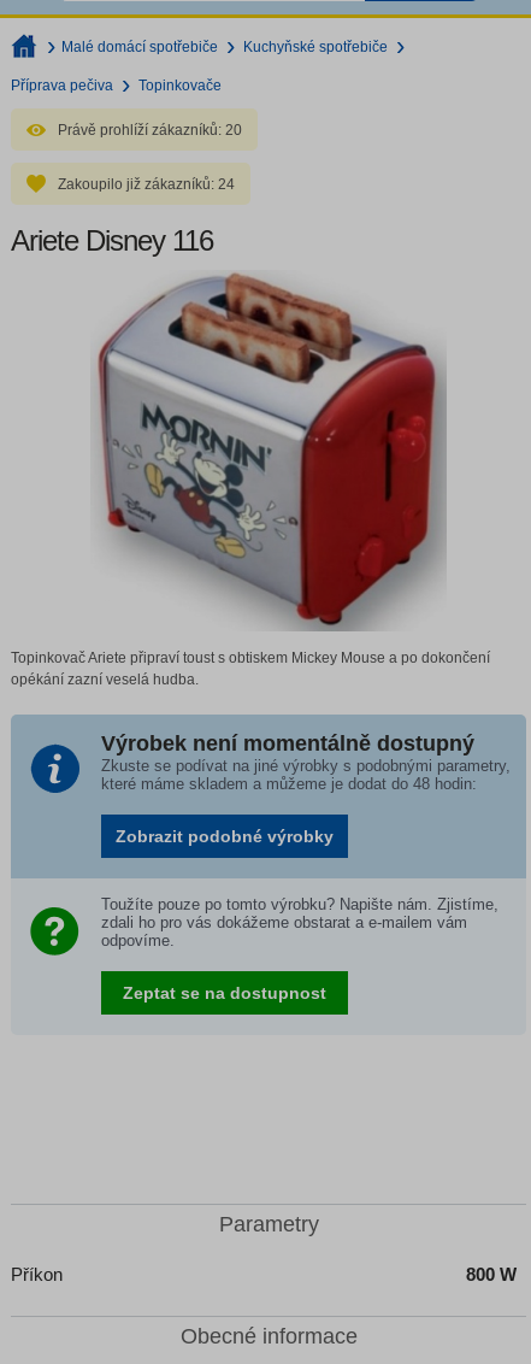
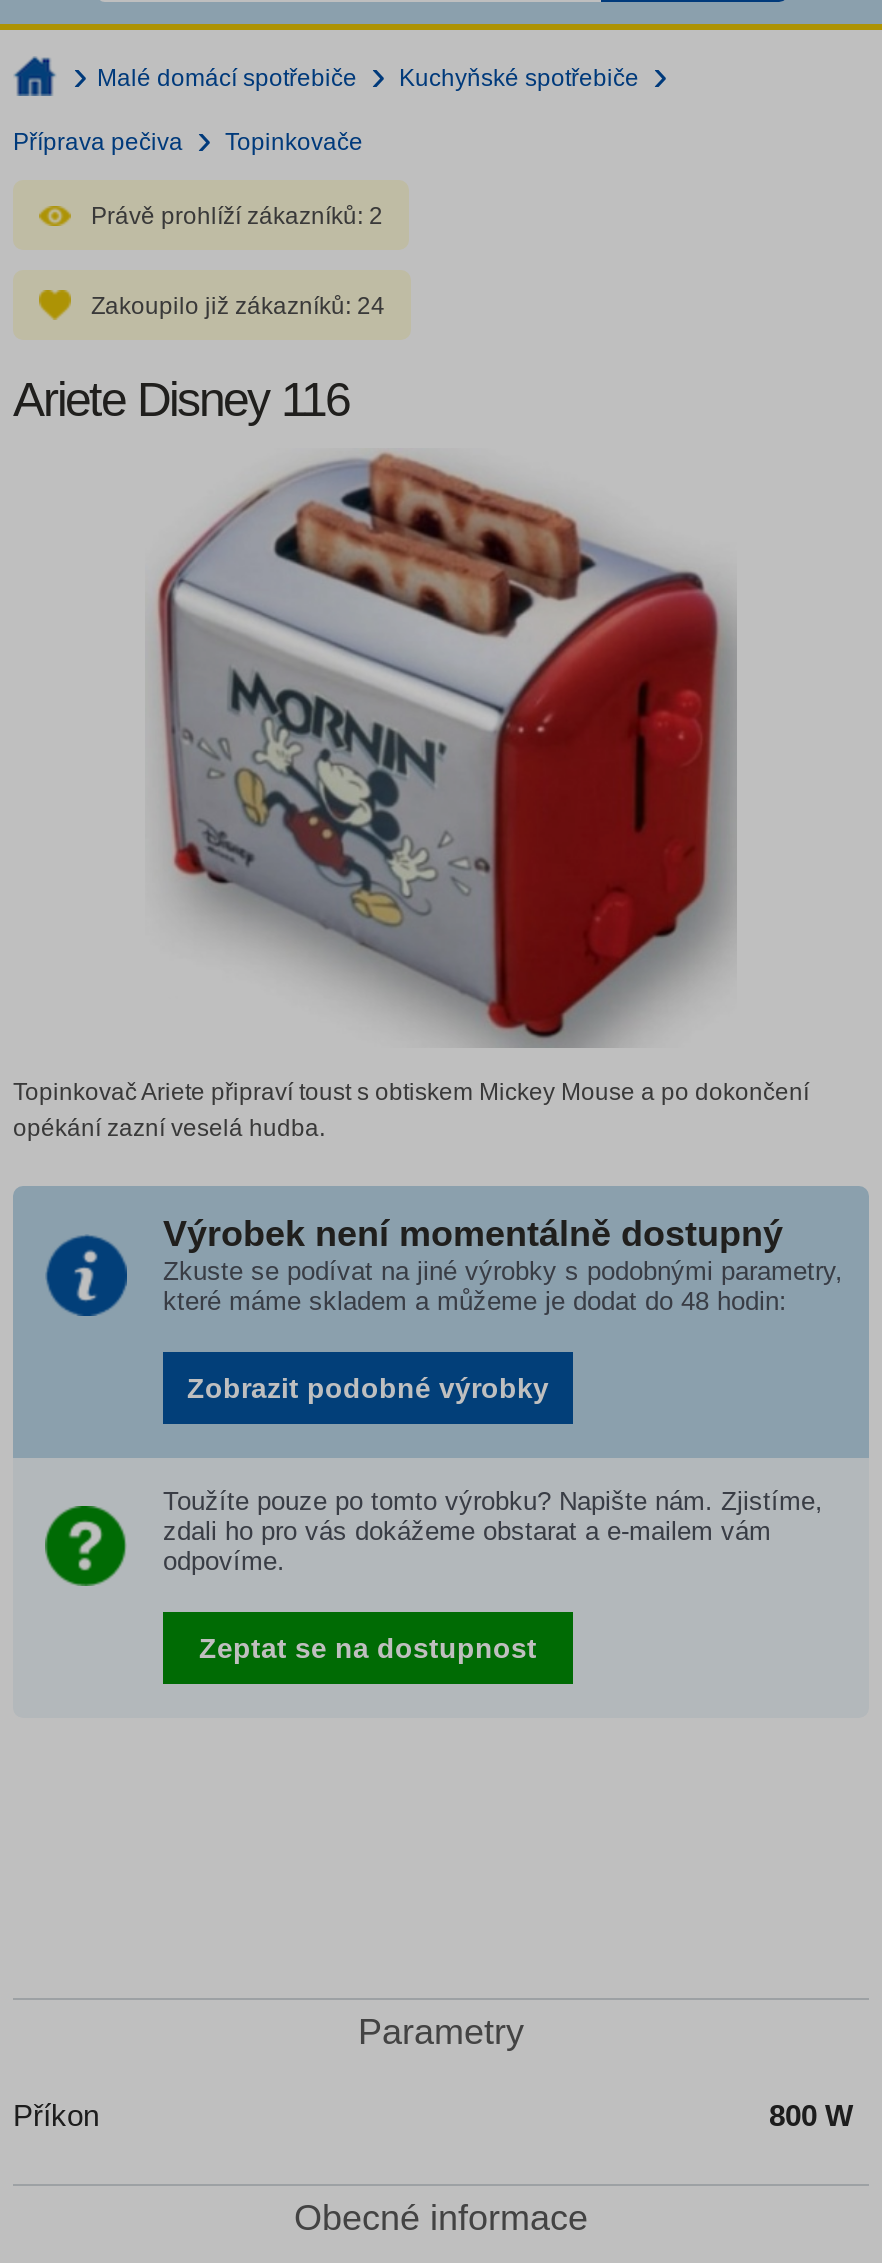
[58,122,242,139] Právě prohlíží zákazníků: 20 -> [91,202,383,230] Právě prohlíží zákazníků: 2

